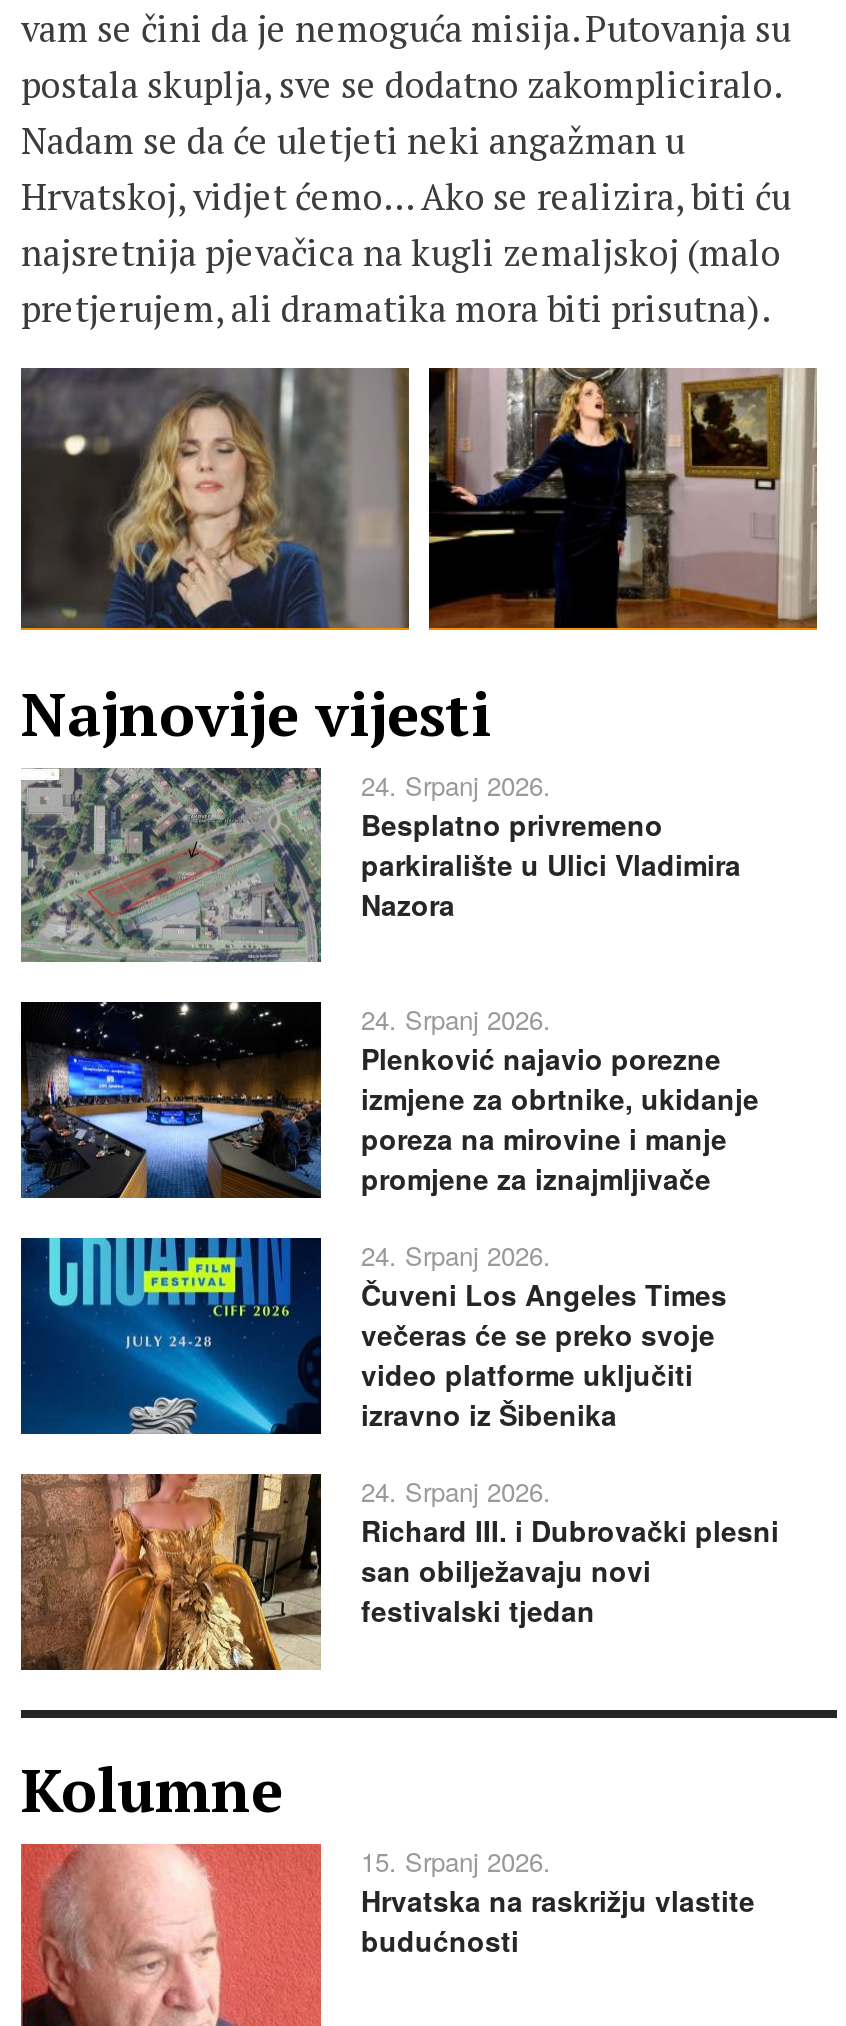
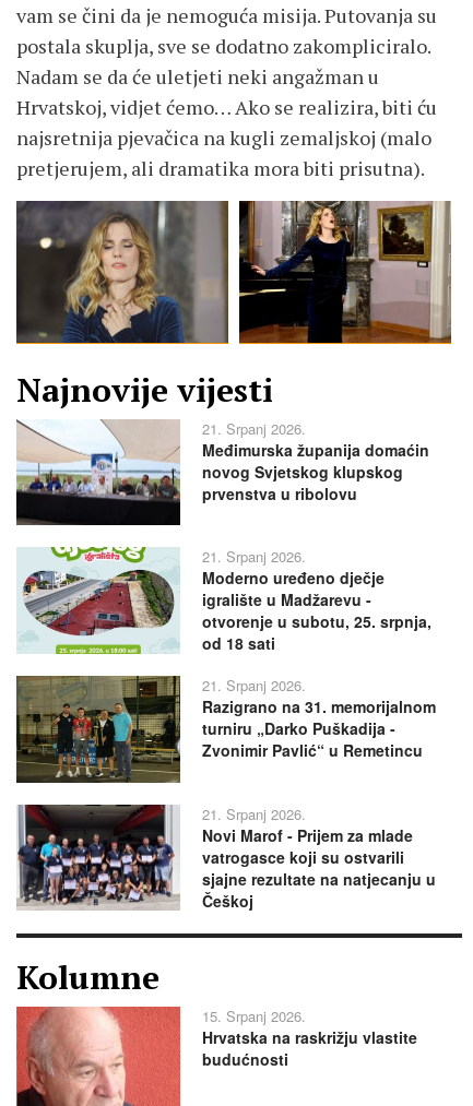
[19,765,741,964] [image] | 24. Srpanj 2026. | Besplatno privremeno | parkiralište u Ulici Vladimira | Nazora -> [15,418,429,526] [image] | 21. Srpanj 2026. | Međimurska županija domaćin | novog Svjetskog klupskog | prvenstva u ribolovu
[19,1000,759,1200] [image] | 24. Srpanj 2026. | Plenković najavio porezne | izmjene za obrtnike, ukidanje | poreza na mirovine i manje | promjene za iznajmljivače -> [16,546,431,655] [image] | 21. Srpanj 2026. | Moderno uređeno dječje | igralište u Madžarevu - | otvorenje u subotu, 25. srpnja, | od 18 sati
[21,1236,727,1436] [image] | 24. Srpanj 2026. | Čuveni Los Angeles Times | večeras će se preko svoje | video platforme uključiti | izravno iz Šibenika -> [16,675,436,784] [image] | 21. Srpanj 2026. | Razigrano na 31. memorijalnom | turniru „Darko Puškadija - | Zvonimir Pavlić“ u Remetincu
[19,1472,779,1672] [image] | 24. Srpanj 2026. | Richard III. i Dubrovački plesni | san obilježavaju novi | festivalski tjedan -> [16,803,436,912] [image] | 21. Srpanj 2026. | Novi Marof - Prijem za mlade | vatrogasce koji su ostvarili | sjajne rezultate na natjecanju u | Češkoj

